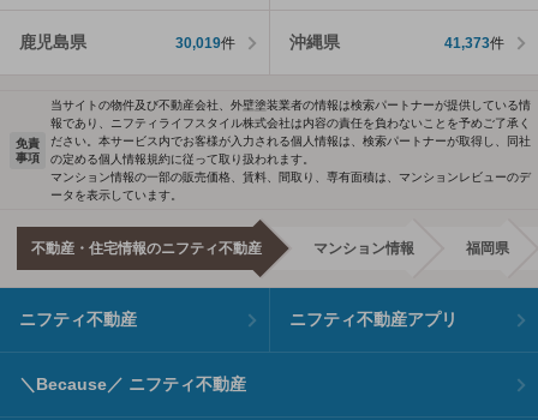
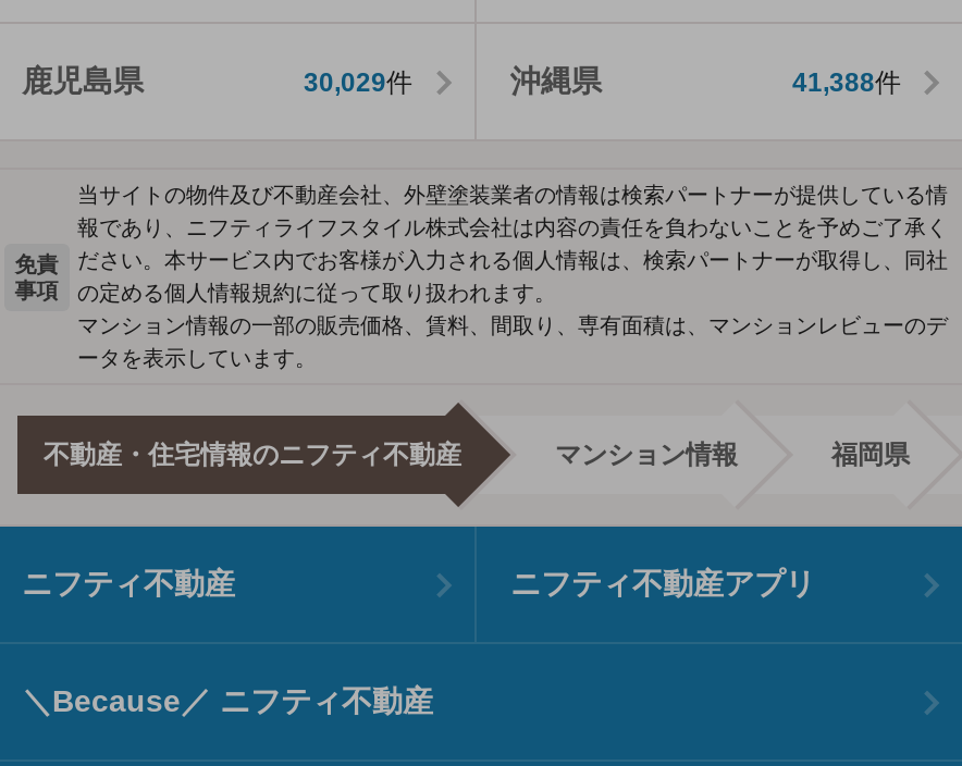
[175,35,235,52] 30,019件 -> [304,67,412,98] 30,029件
[444,35,504,52] 41,373件 -> [792,67,901,98] 41,388件

